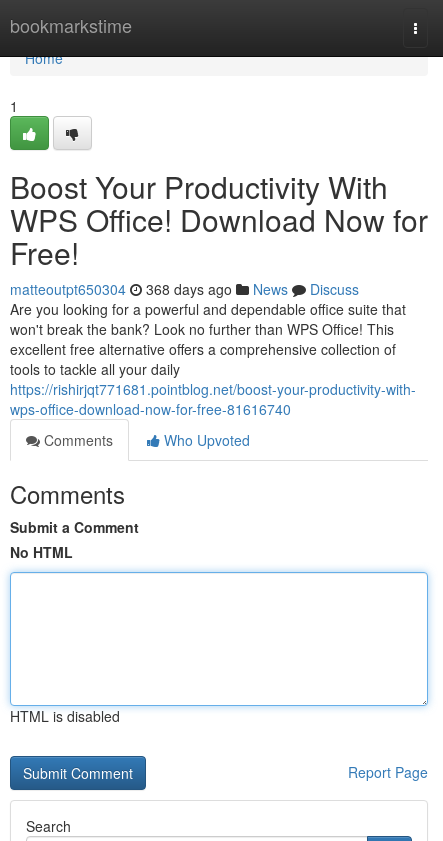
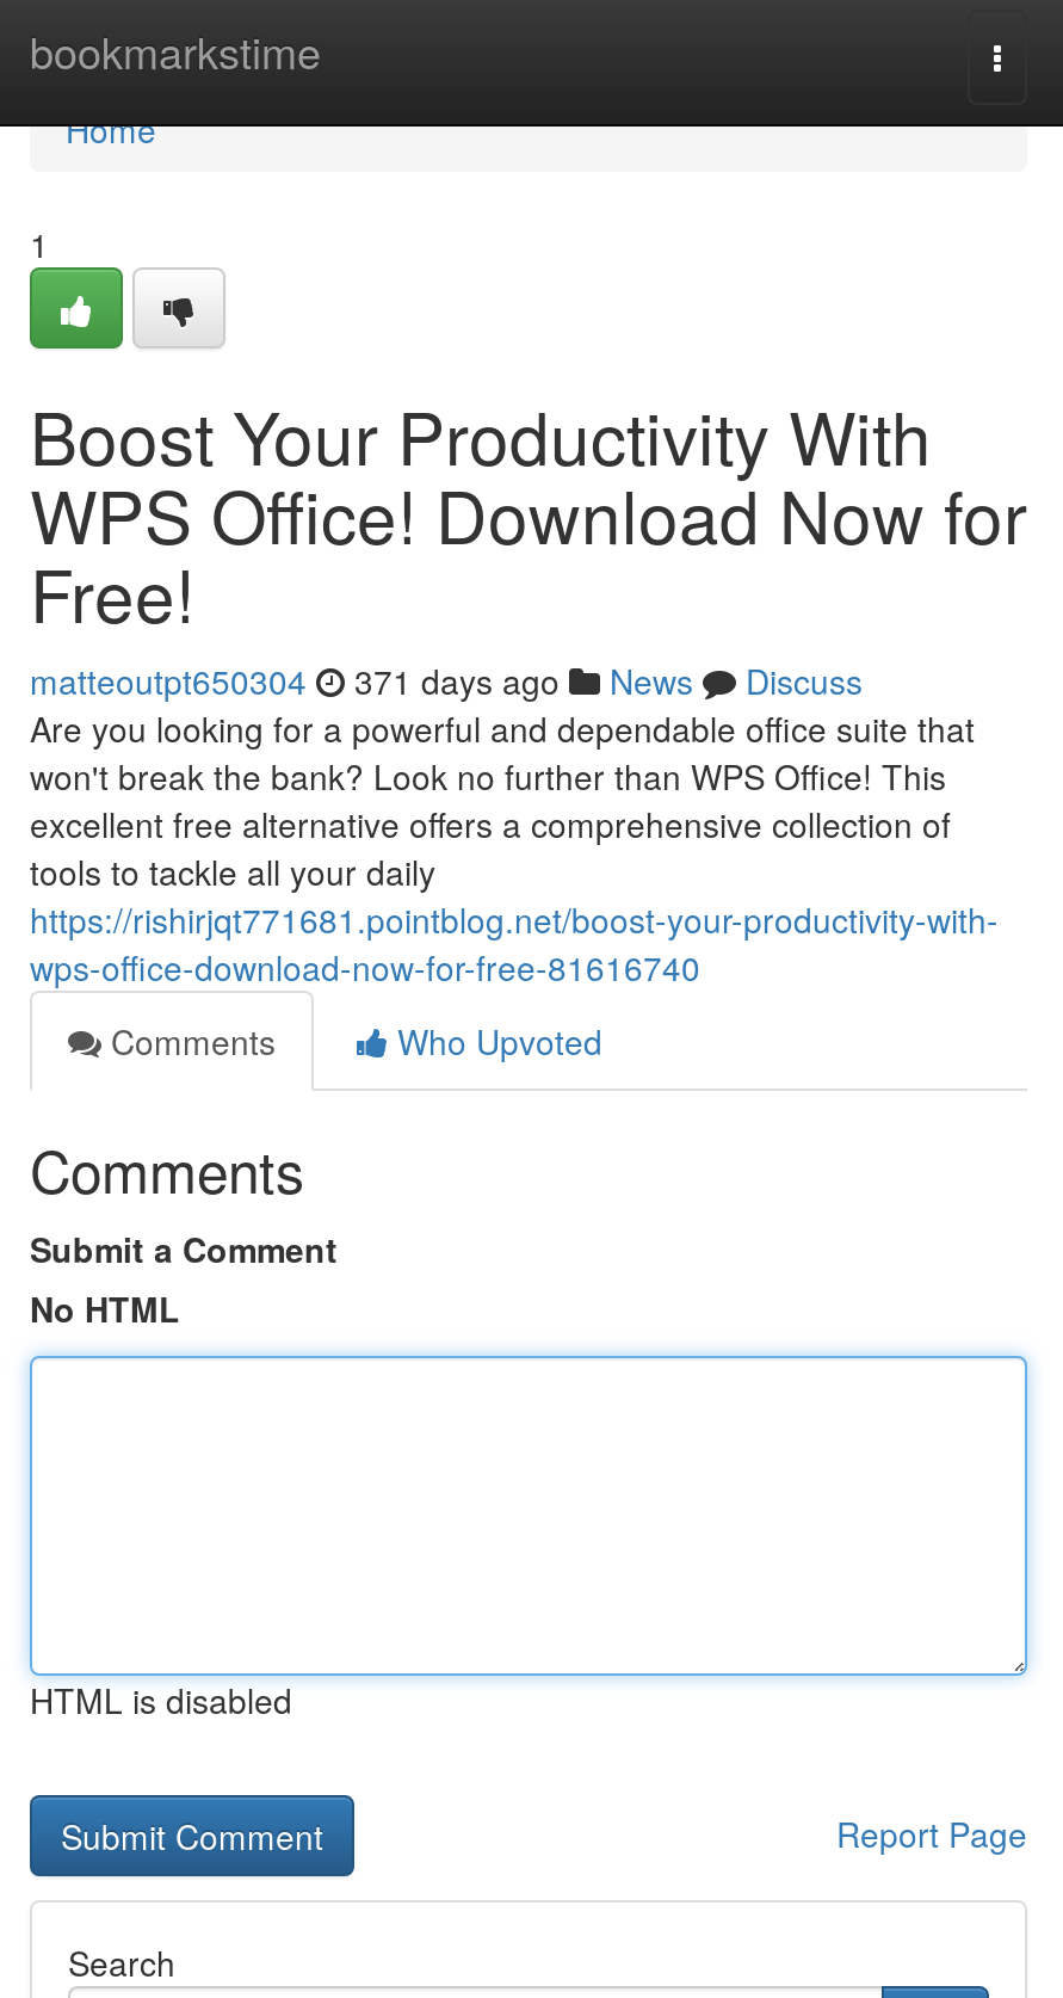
[10,279,359,299] matteoutpt650304 368 days ago News Discuss -> [30,656,863,704] matteoutpt650304 371 days ago News Discuss

